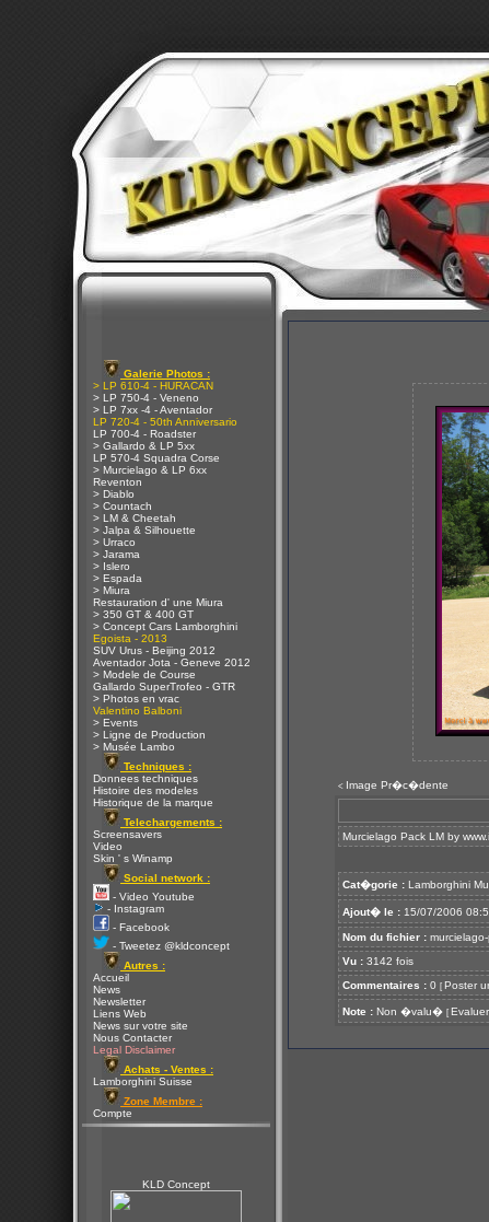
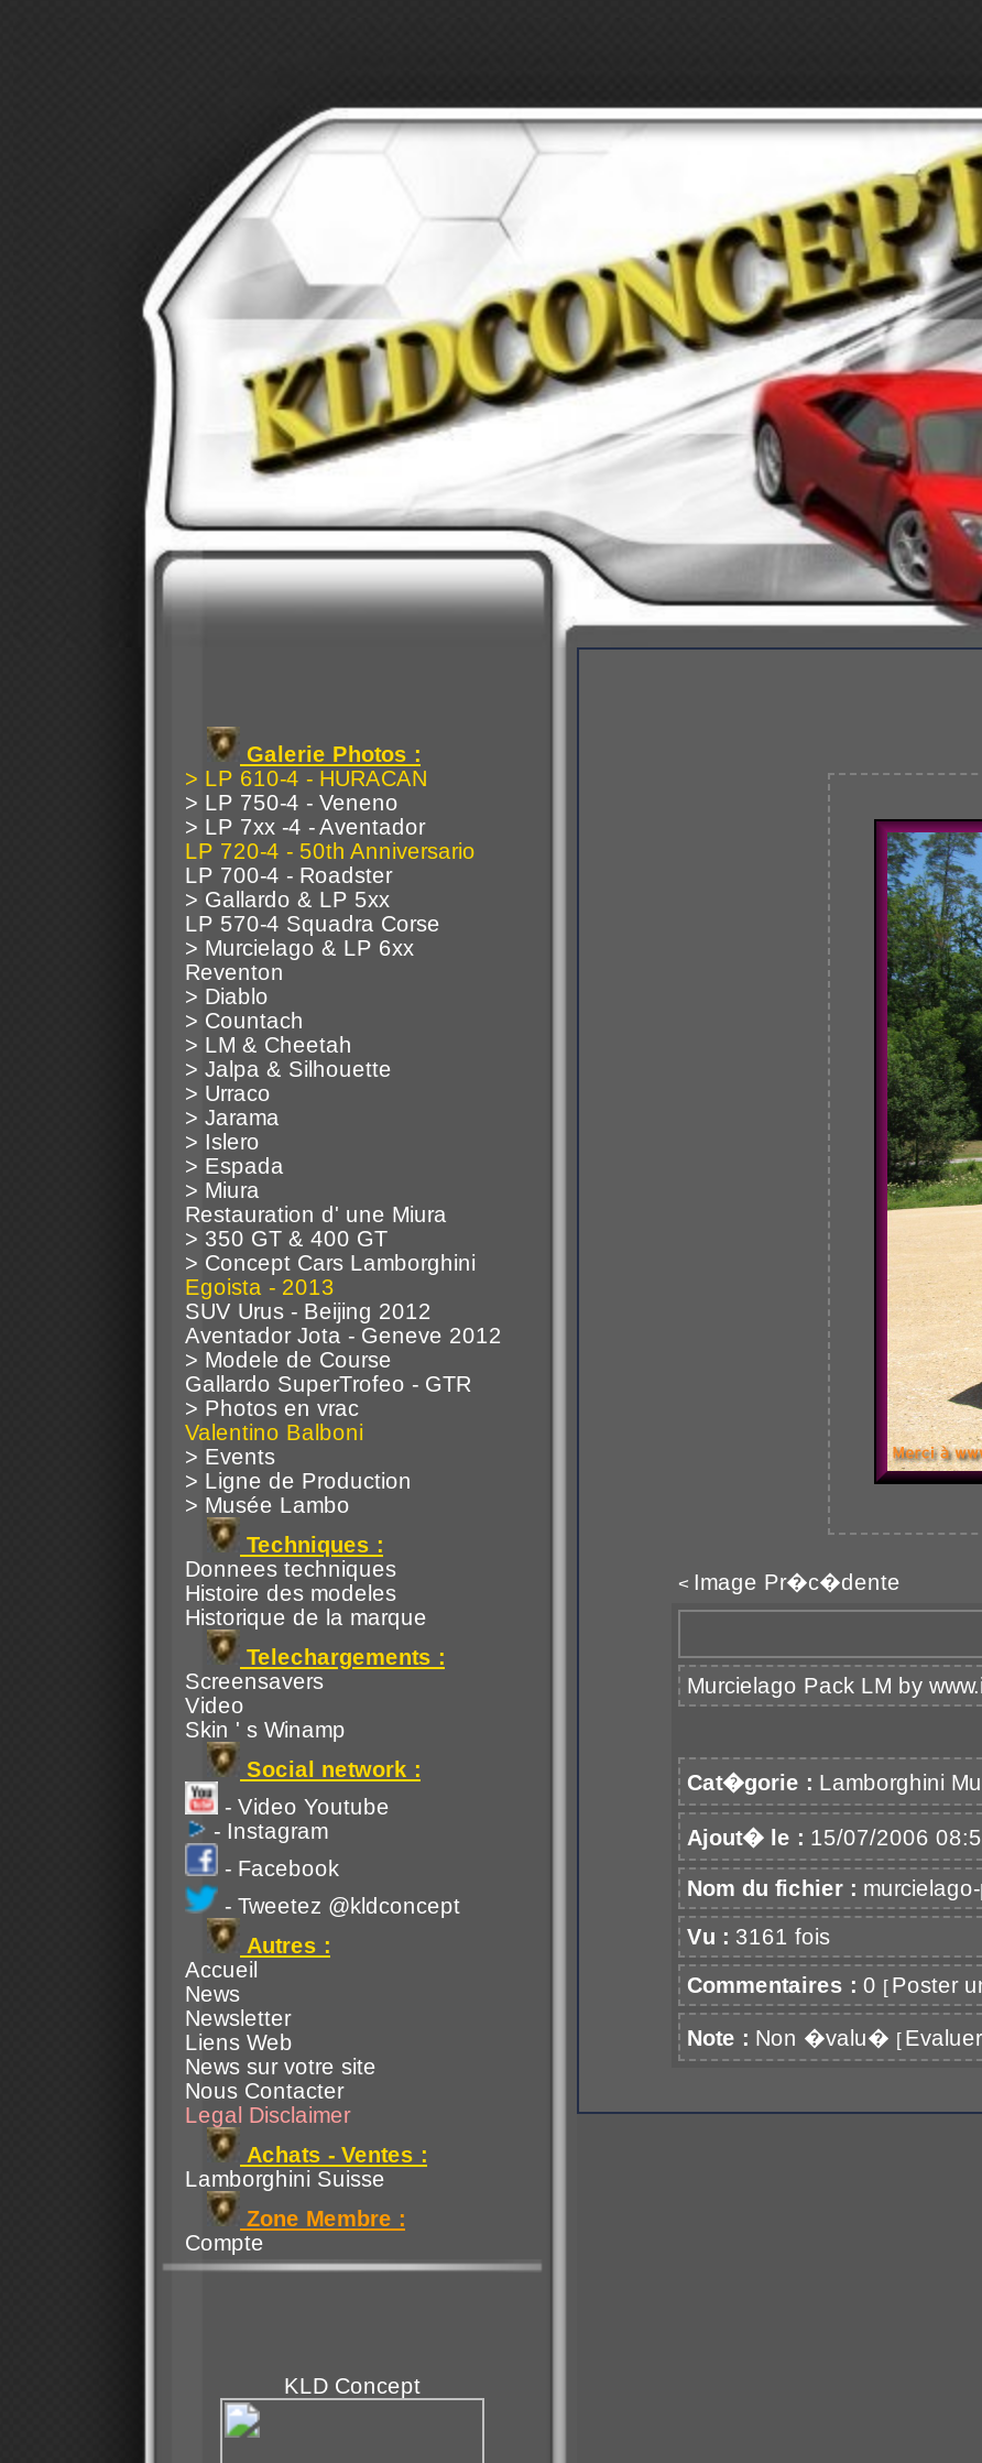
[342,955,414,967] Vu : 3142 fois -> [687,1925,830,1949] Vu : 3161 fois

